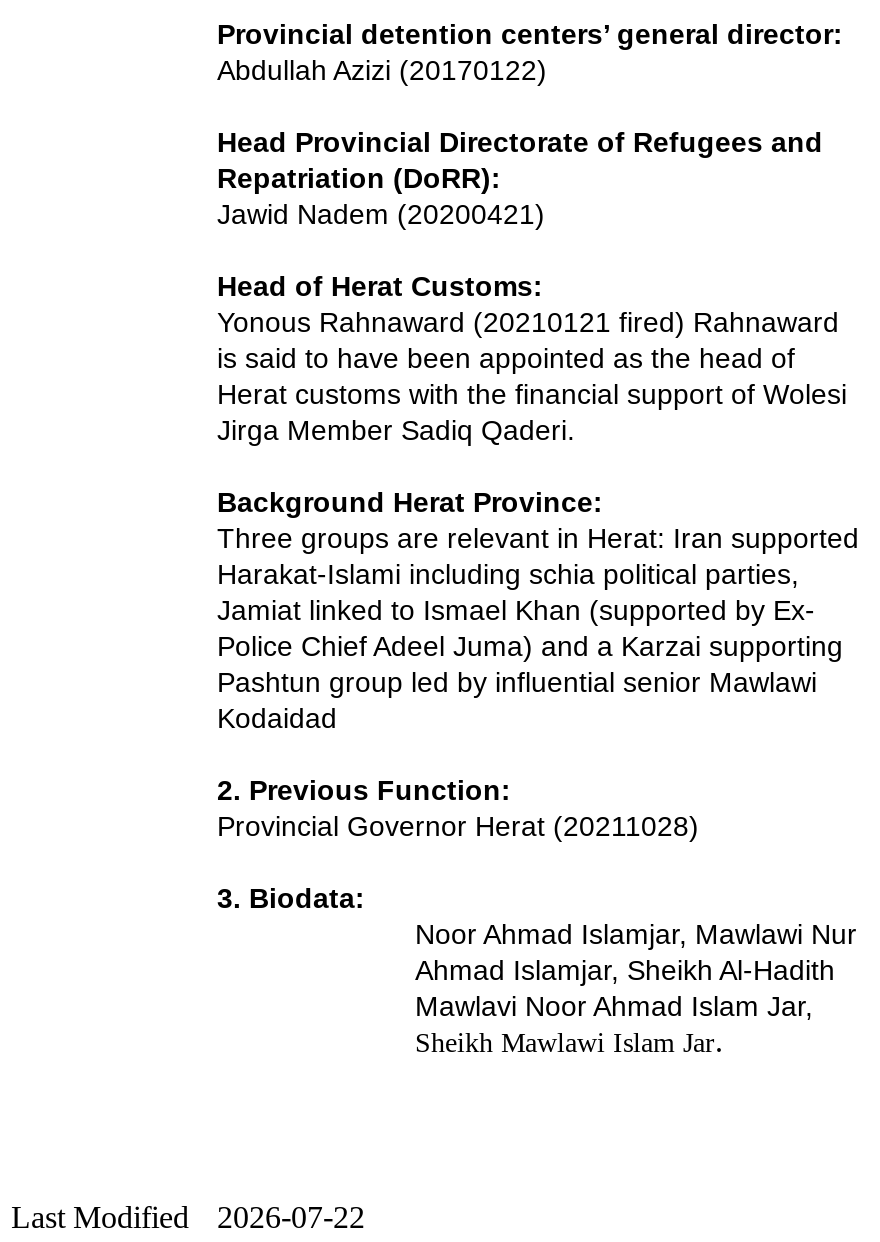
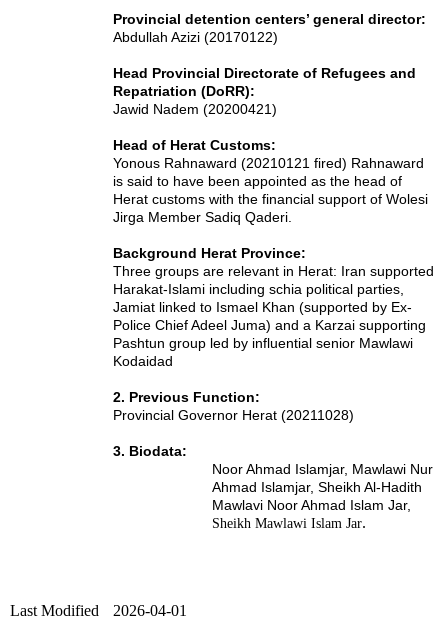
[11,1200,365,1234] Last Modified 2026-07-22 -> [10,602,187,619] Last Modified 2026-04-01

